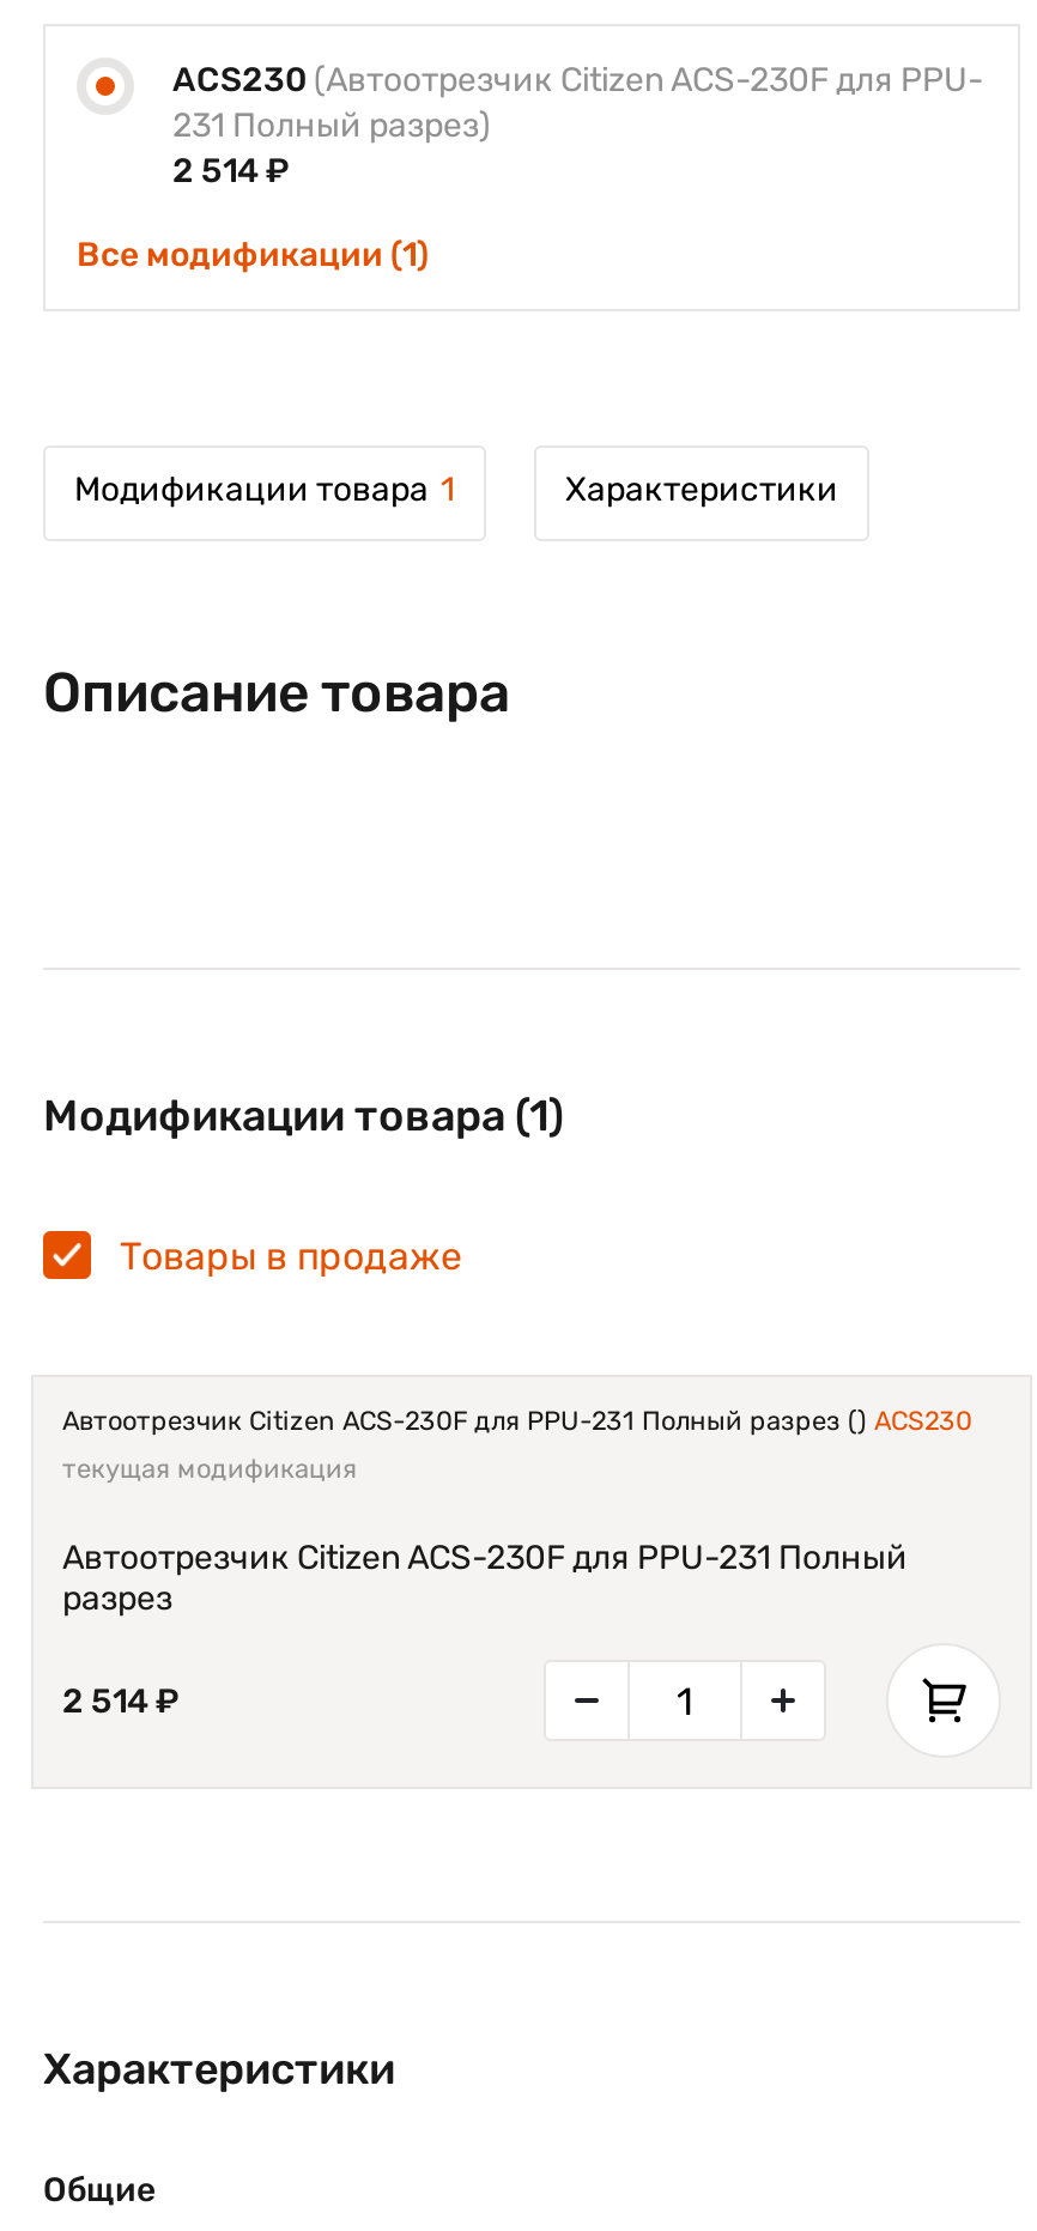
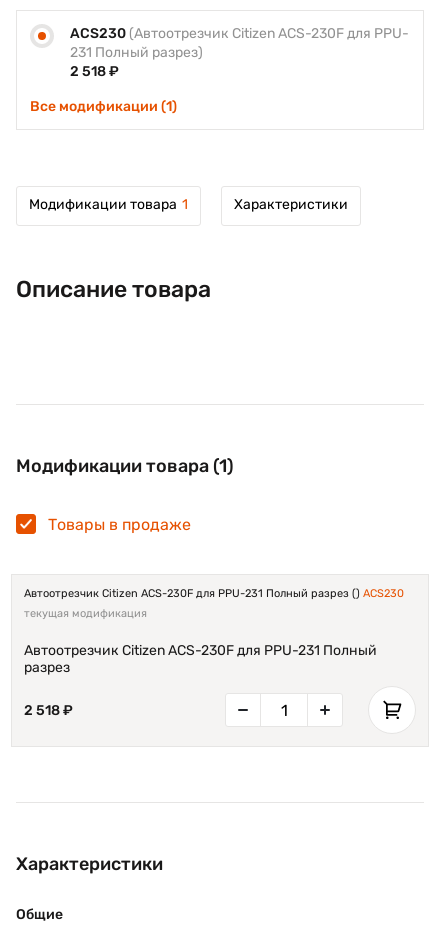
[172,151,290,192] 2 514 ₽ -> [70,63,119,80] 2 518 ₽
[62,1680,180,1721] 2 514 ₽ -> [24,701,73,718] 2 518 ₽

